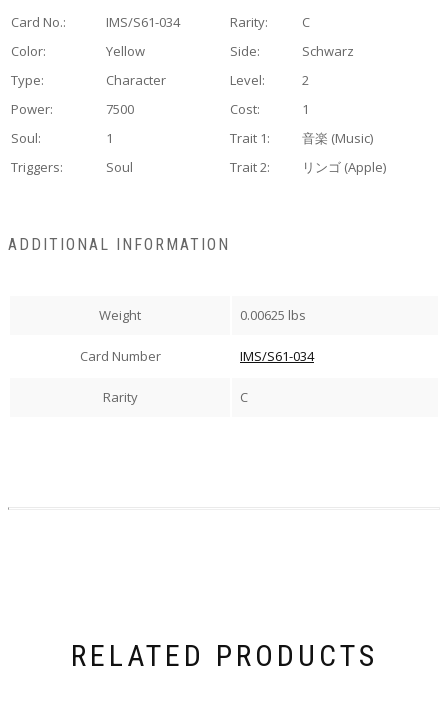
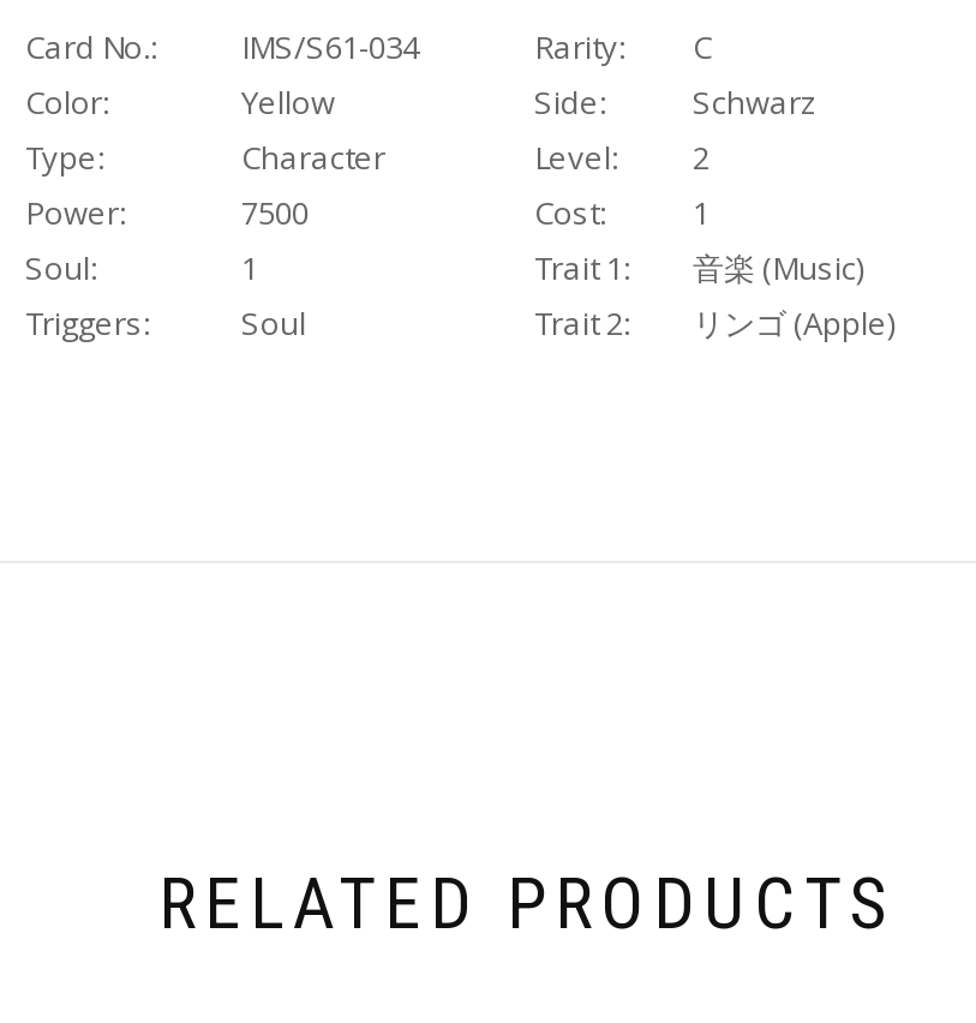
[8,235,230,254] ADDITIONAL INFORMATION -> none
[79,306,314,406] Weight | 0.00625 lbs | Card Number | IMS/S61-034 | Rarity | C -> none

